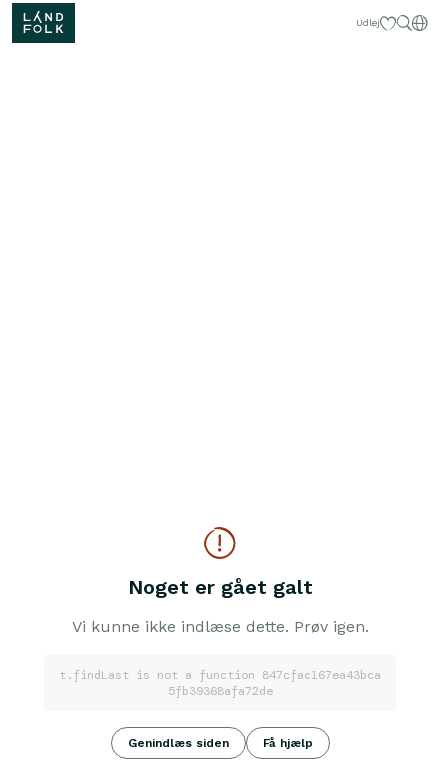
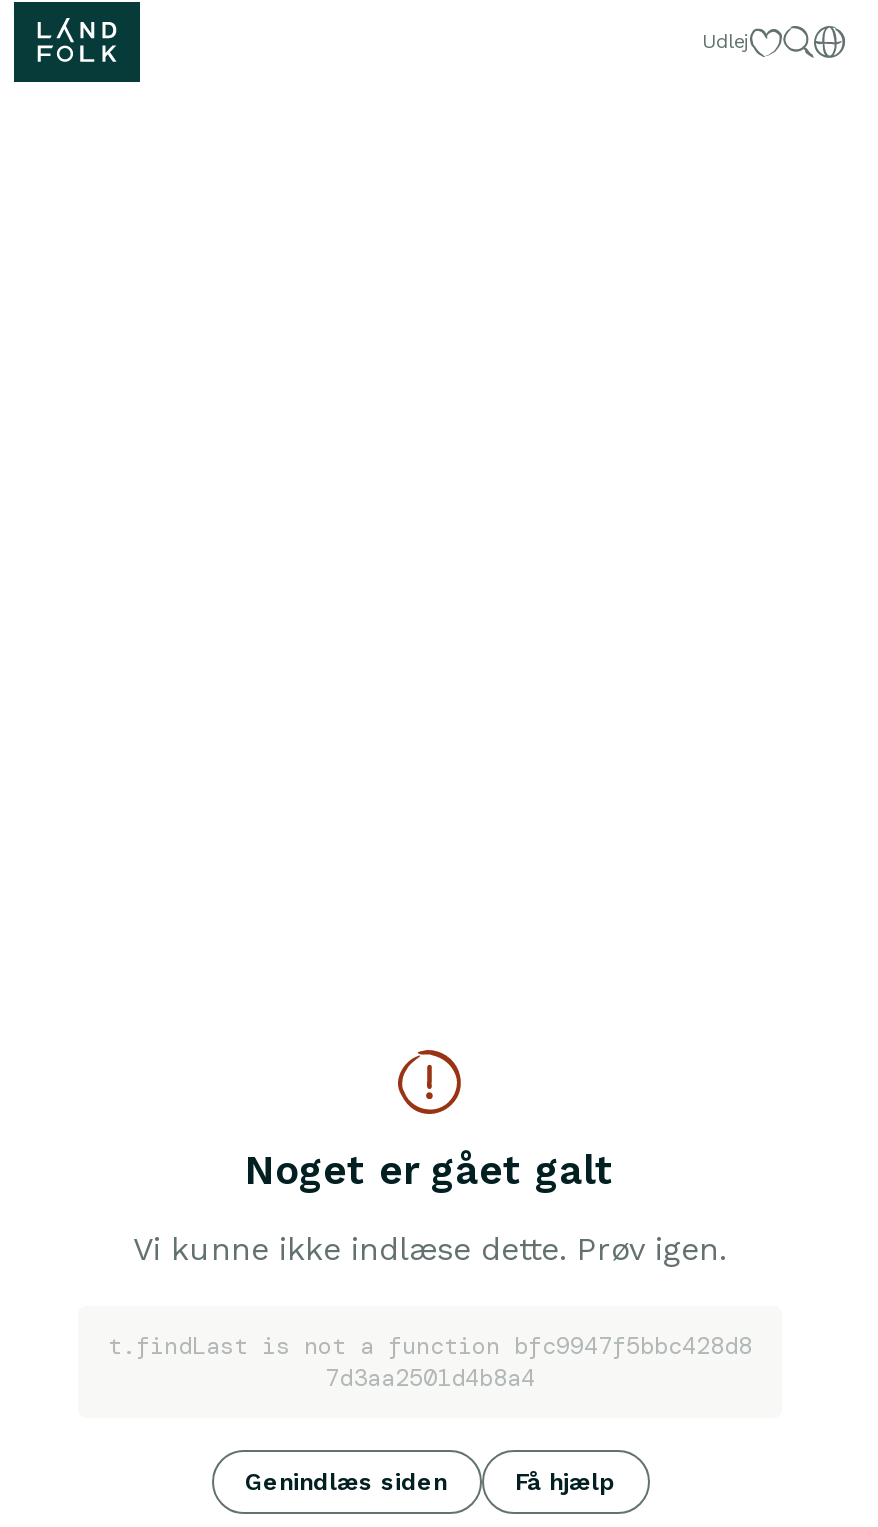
[59,667,381,699] t.findLast is not a function 847cfac167ea43bca | 5fb39368afa72de -> [108,1330,752,1394] t.findLast is not a function bfc9947f5bbc428d8 | 7d3aa2501d4b8a4

